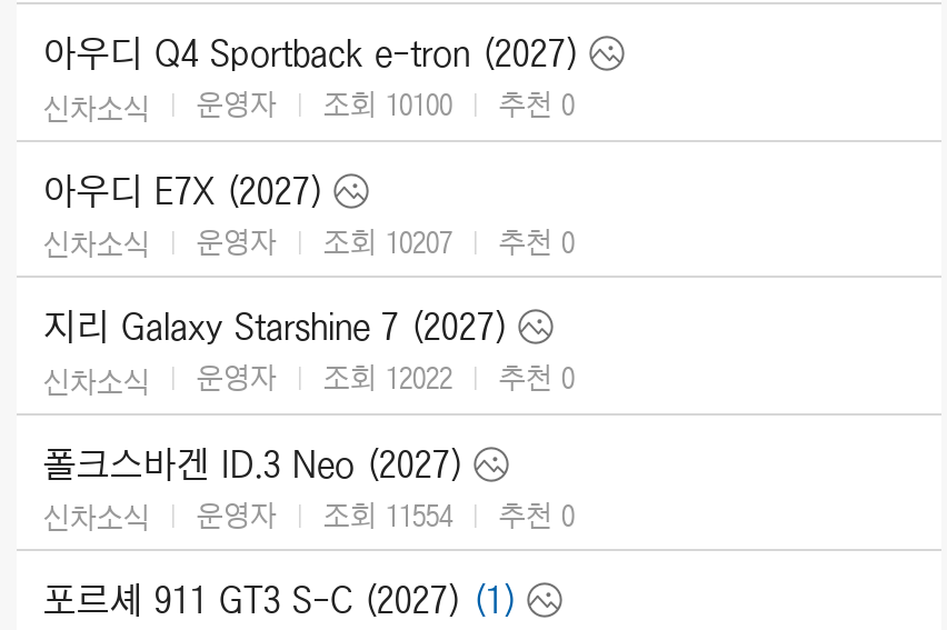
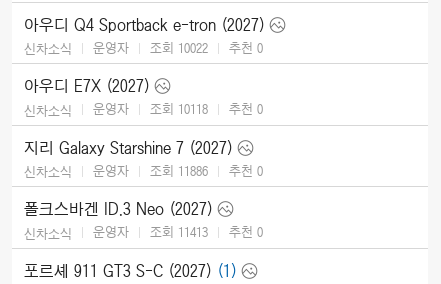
[43,85,575,126] 신차소식 운영자 조회 10100 추천 0 -> [24,39,263,57] 신차소식 운영자 조회 10022 추천 0
[43,222,575,262] 신차소식 운영자 조회 10207 추천 0 -> [24,100,263,119] 신차소식 운영자 조회 10118 추천 0
[43,358,575,399] 신차소식 운영자 조회 12022 추천 0 -> [24,162,263,180] 신차소식 운영자 조회 11886 추천 0
[43,495,575,536] 신차소식 운영자 조회 11554 추천 0 -> [24,223,263,242] 신차소식 운영자 조회 11413 추천 0

